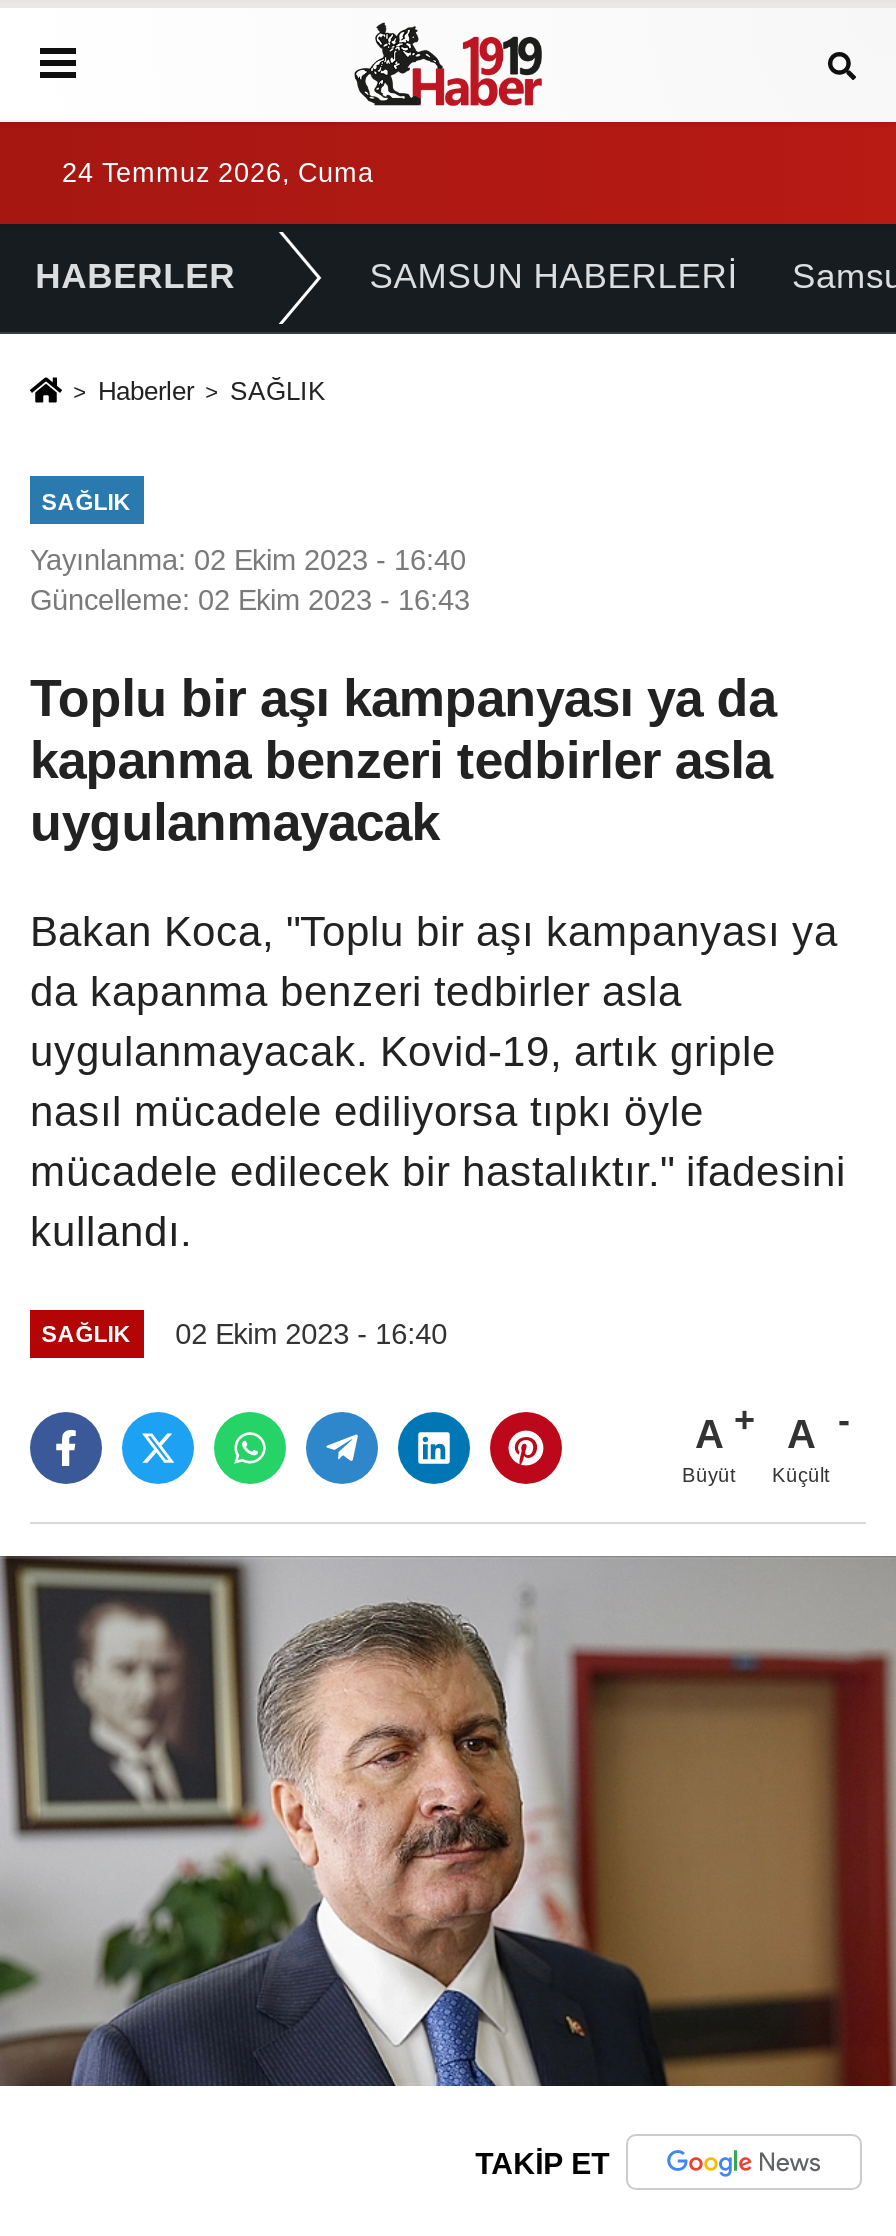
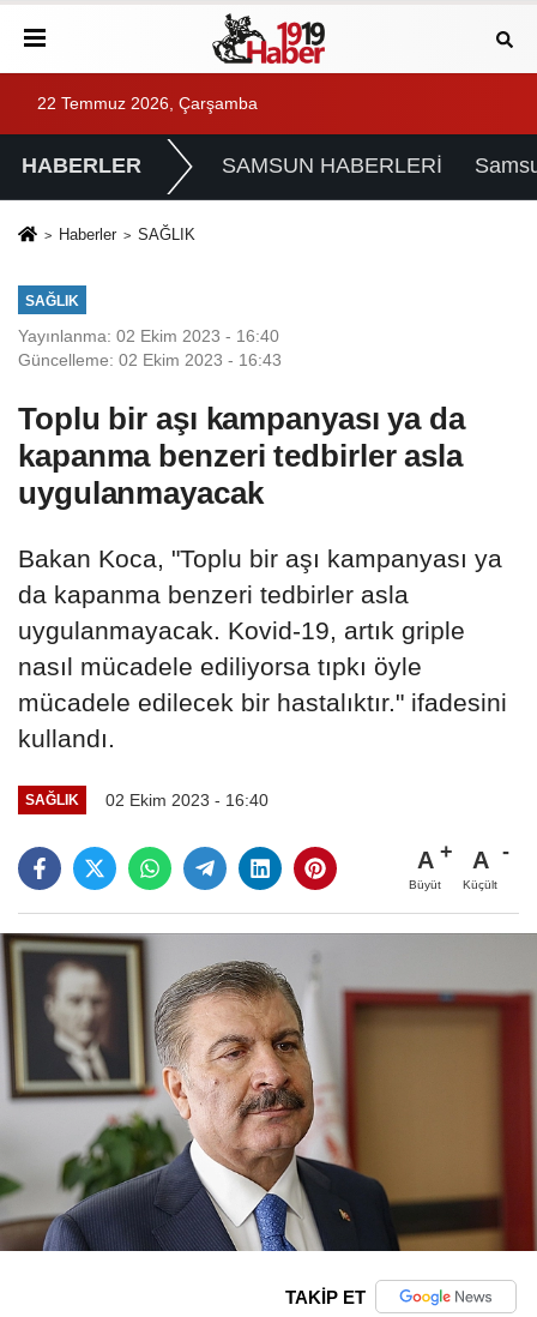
[62,158,374,188] 24 Temmuz 2026, Cuma -> [37,95,258,113] 22 Temmuz 2026, Çarşamba

